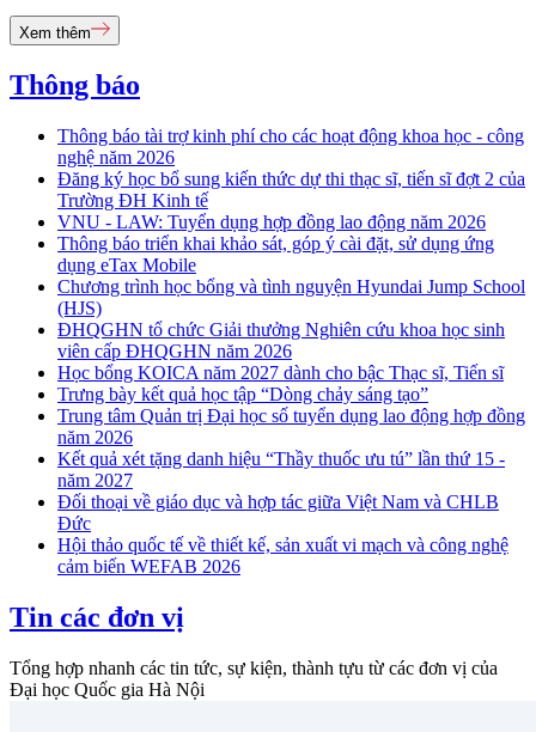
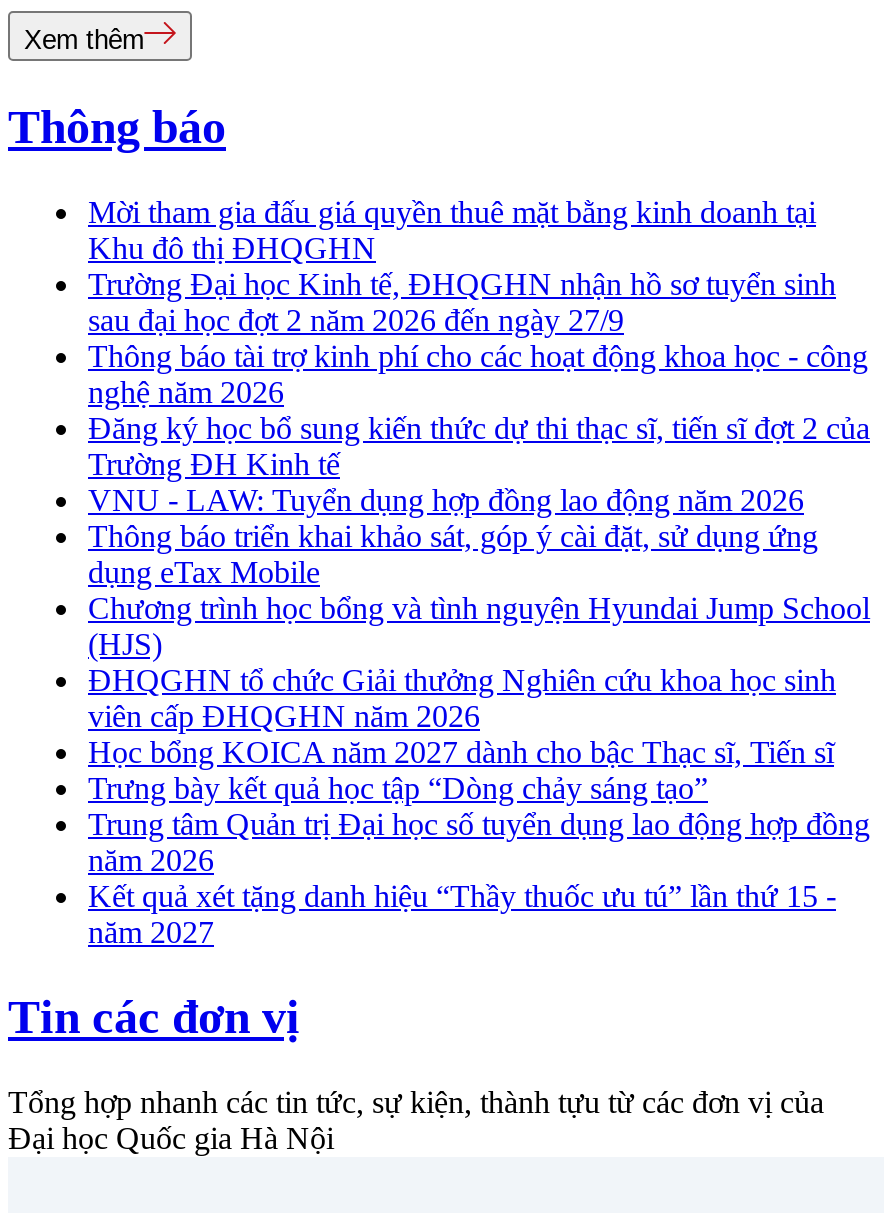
none -> [88,195,836,337] Mời tham gia đấu giá quyền thuê mặt bằng kinh doanh tại | Khu đô thị ĐHQGHN | Trường Đại học Kinh tế, ĐHQGHN nhận hồ sơ tuyển sinh | sau đại học đợt 2 năm 2026 đến ngày 27/9
moved [57,126,525,491] -> [88,339,870,949]: Thông báo tài trợ kinh phí cho các hoạt động khoa học - công | nghệ năm 2026 | Đăng ký học bổ sung kiến thức dự thi thạc sĩ, tiến sĩ đợt 2 của | ... | Kết quả xét tặng danh hiệu “Thầy thuốc ưu tú” lần thứ 15 - | năm 2027
[57,492,508,577] Đối thoại về giáo dục và hợp tác giữa Việt Nam và CHLB | Đức | Hội thảo quốc tế về thiết kế, sản xuất vi mạch và công nghệ | cảm biến WEFAB 2026 -> none

